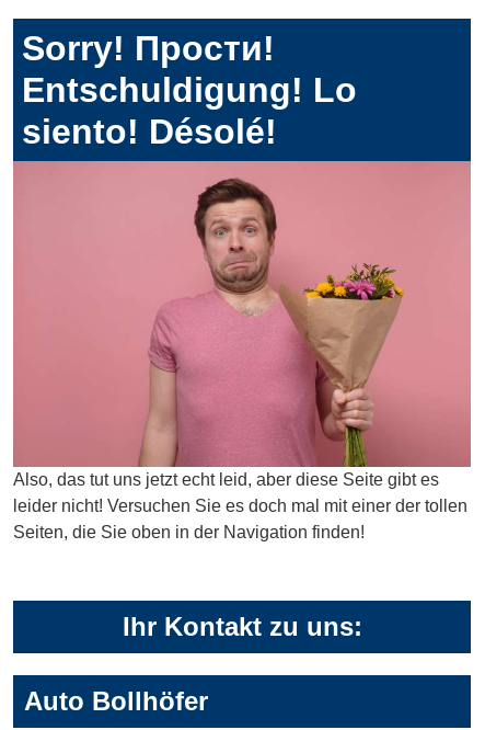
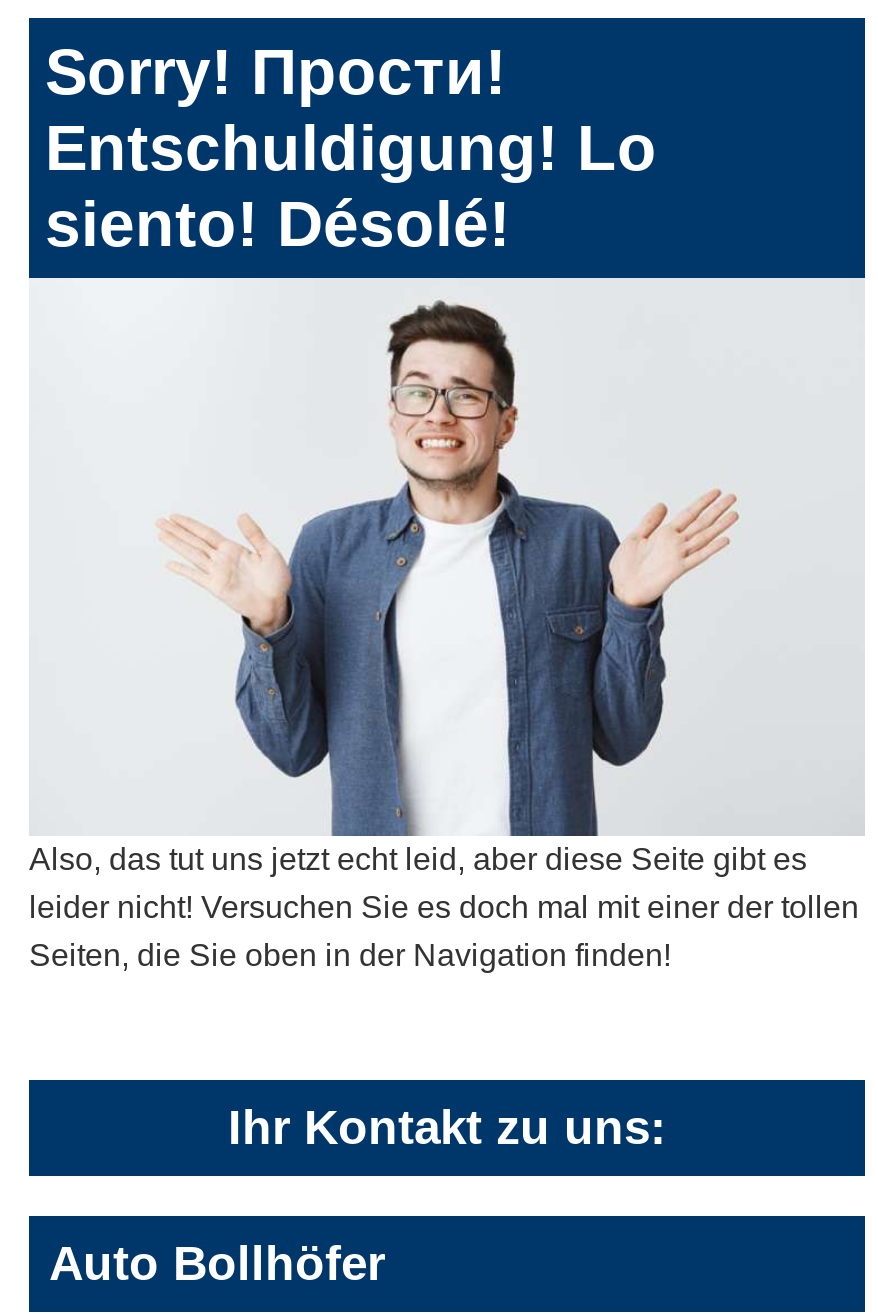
[13,160,471,467] [image] -> [31,276,863,836] [image]

